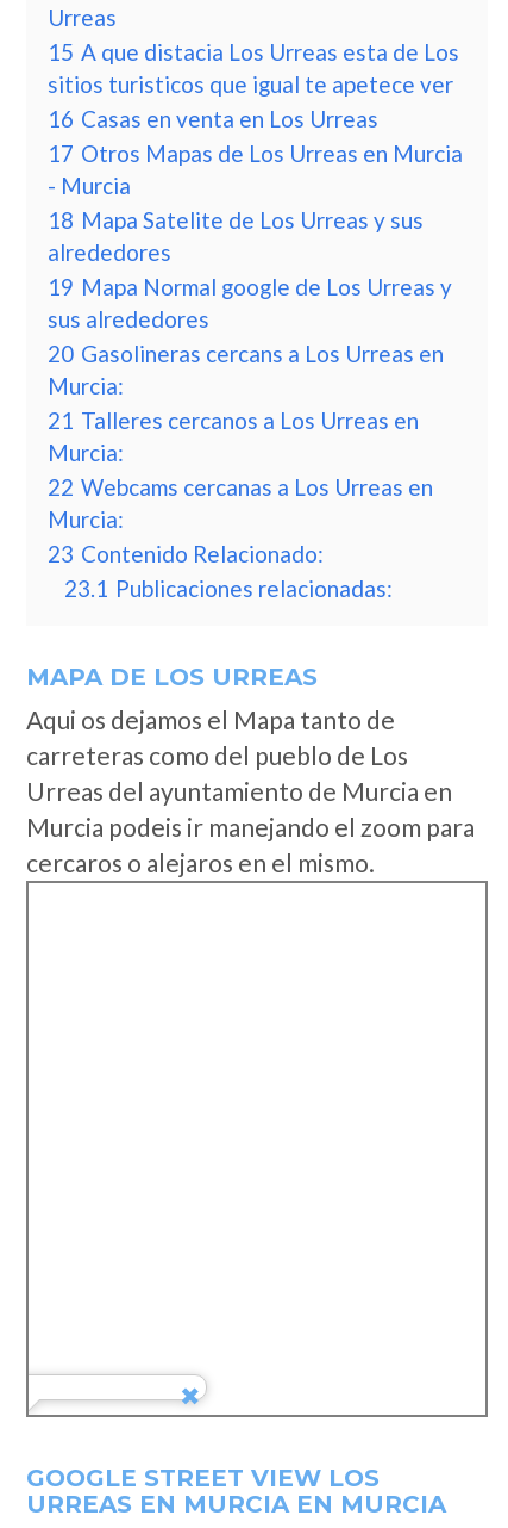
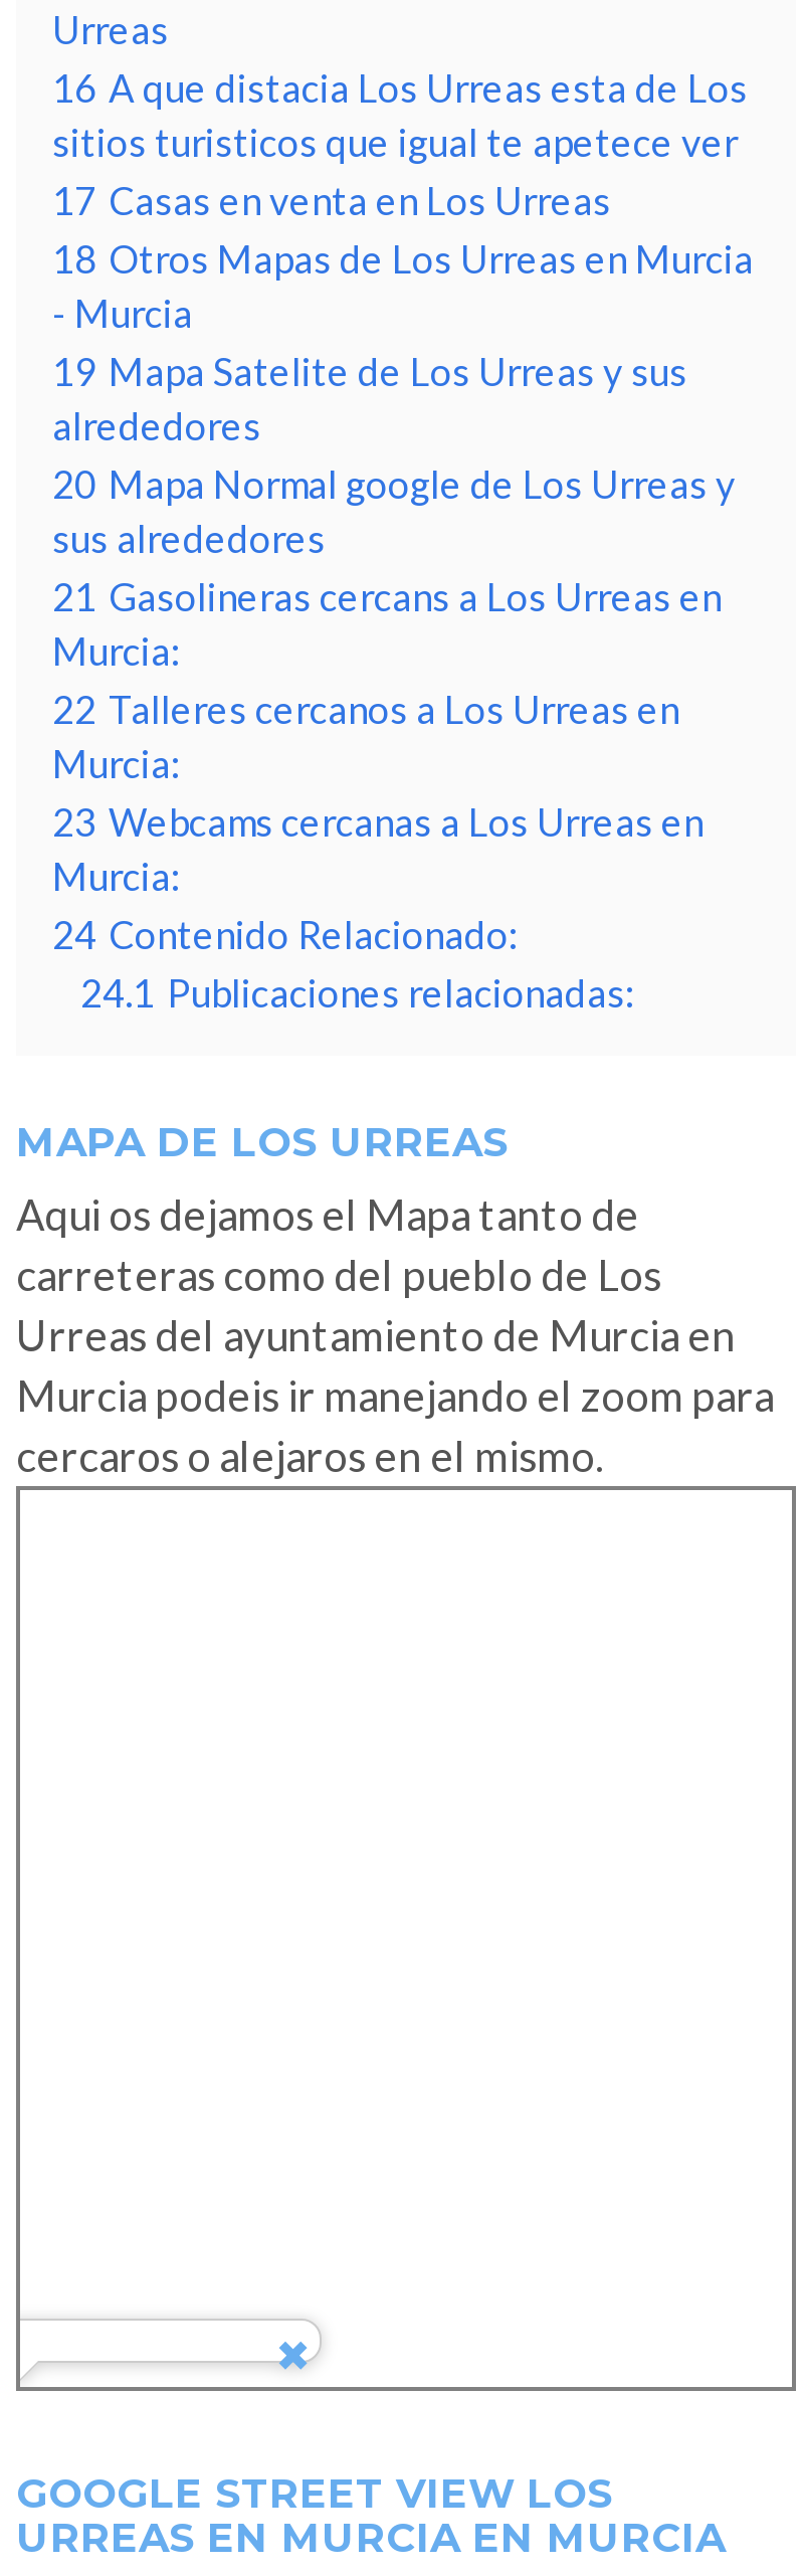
[48,38,459,66] 15 A que distacia Los Urreas esta de Los -> [52,64,748,111] 16 A que distacia Los Urreas esta de Los
[48,105,378,132] 16 Casas en venta en Los Urreas -> [52,177,611,223] 17 Casas en venta en Los Urreas
[48,139,463,167] 17 Otros Mapas de Los Urreas en Murcia -> [52,235,754,282] 18 Otros Mapas de Los Urreas en Murcia
[48,206,424,234] 18 Mapa Satelite de Los Urreas y sus -> [52,348,687,394] 19 Mapa Satelite de Los Urreas y sus
[48,273,452,300] 19 Mapa Normal google de Los Urreas y -> [52,461,736,507] 20 Mapa Normal google de Los Urreas y
[48,340,444,367] 20 Gasolineras cercans a Los Urreas en -> [52,573,722,619] 21 Gasolineras cercans a Los Urreas en
[48,406,419,434] 21 Talleres cercanos a Los Urreas en -> [52,686,679,732] 22 Talleres cercanos a Los Urreas en
[48,473,433,501] 22 Webcams cercanas a Los Urreas en -> [52,798,704,845] 23 Webcams cercanas a Los Urreas en
[48,540,324,567] 23 Contenido Relacionado: -> [52,911,519,957] 24 Contenido Relacionado:
[64,574,393,602] 23.1 Publicaciones relacionadas: -> [80,969,635,1016] 24.1 Publicaciones relacionadas:

